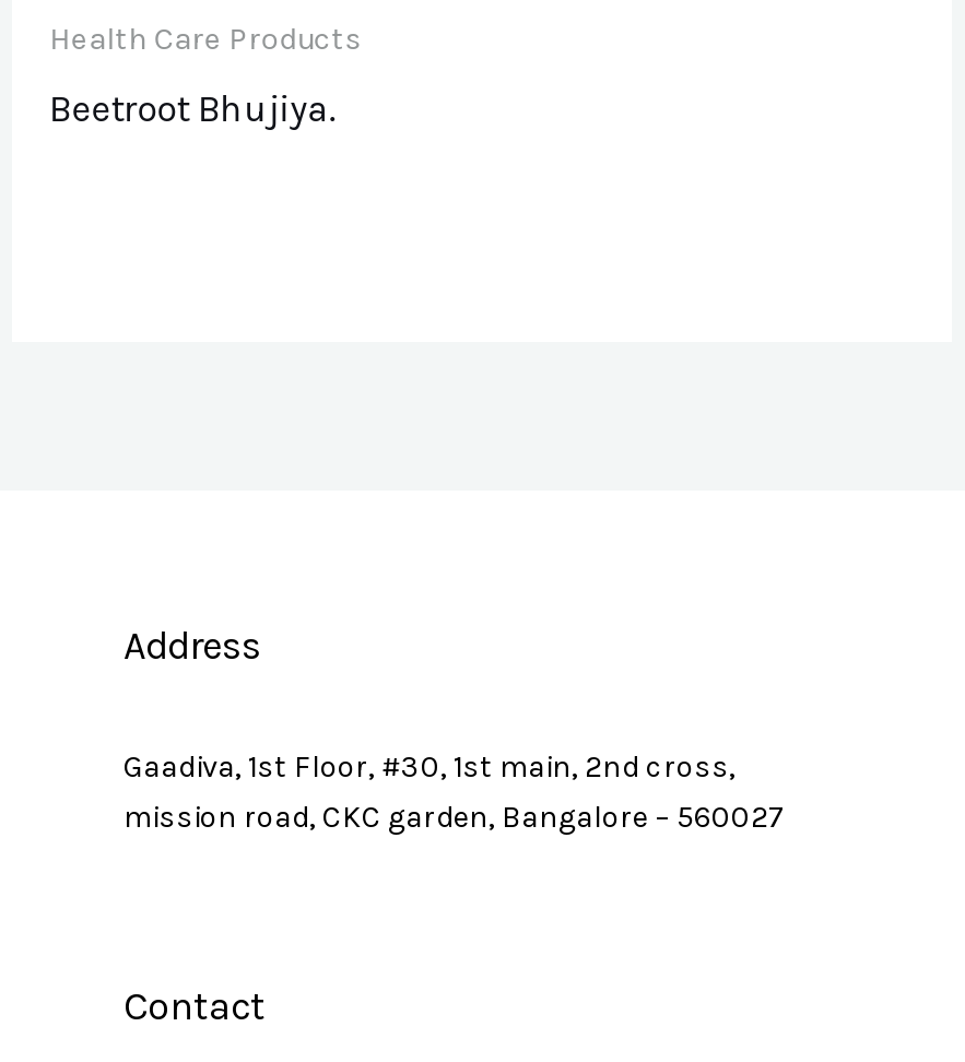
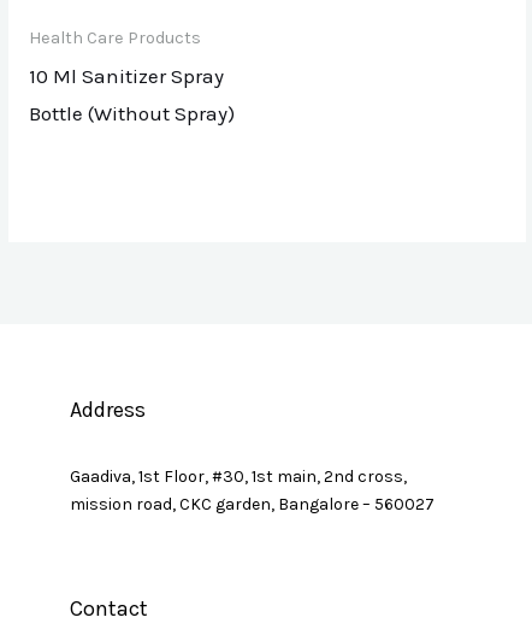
[50,87,338,130] Beetroot Bhujiya. -> [29,64,235,125] 10 Ml Sanitizer Spray | Bottle (Without Spray)

